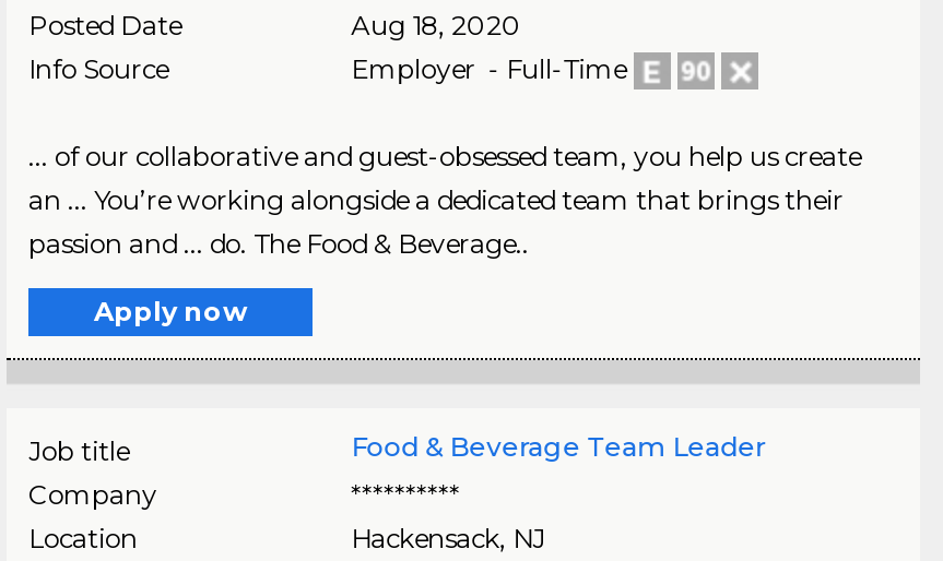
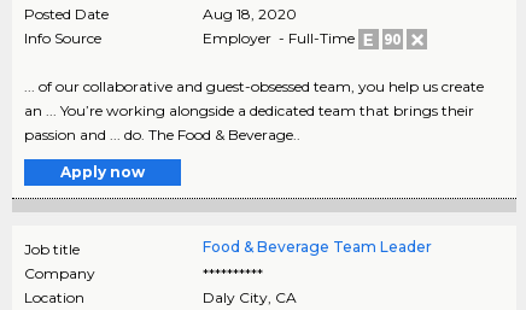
[351,522,546,554] Hackensack, NJ -> [202,288,296,306] Daly City, CA

